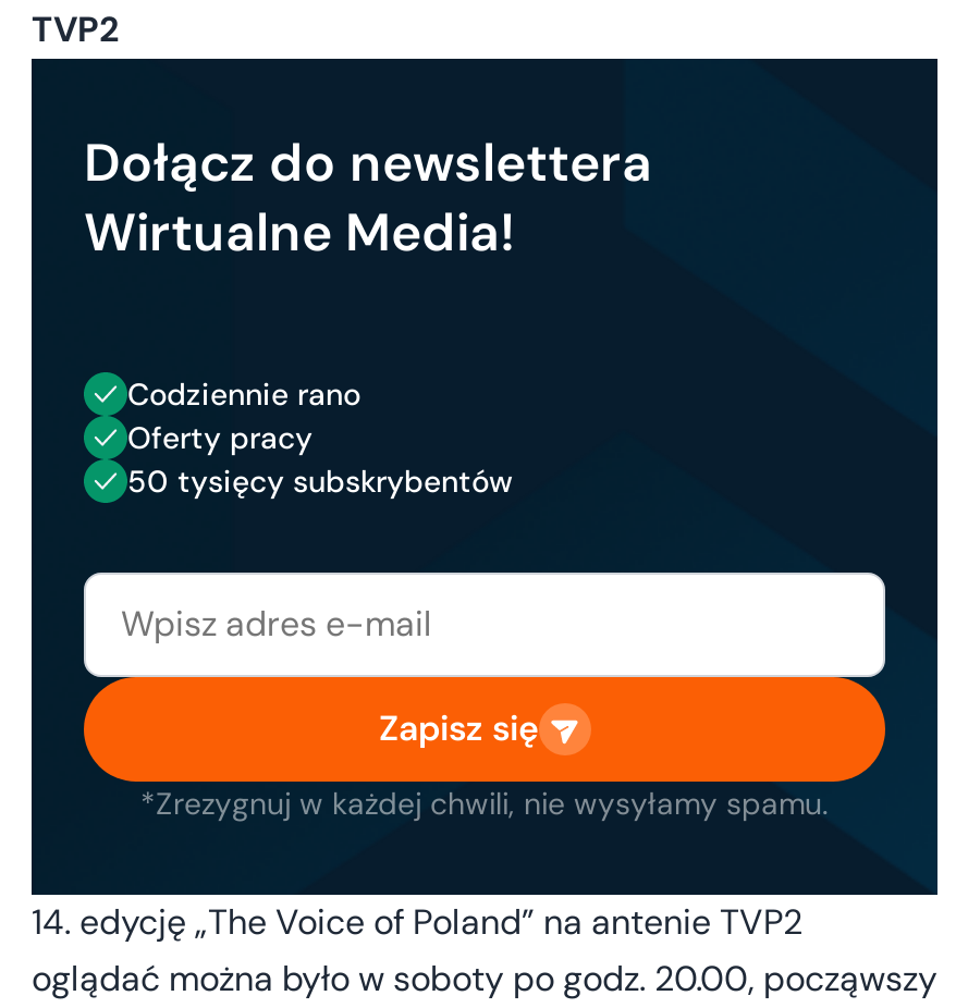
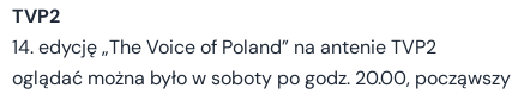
[29,57,940,897] [image] | Dołącz do newslettera | Wirtualne Media! | Codziennie rano | Oferty pracy | 50 tysięcy subskrybentów -> none
[140,705,829,823] Zapisz się | *Zrezygnuj w każdej chwili, nie wysyłamy spamu. -> none

